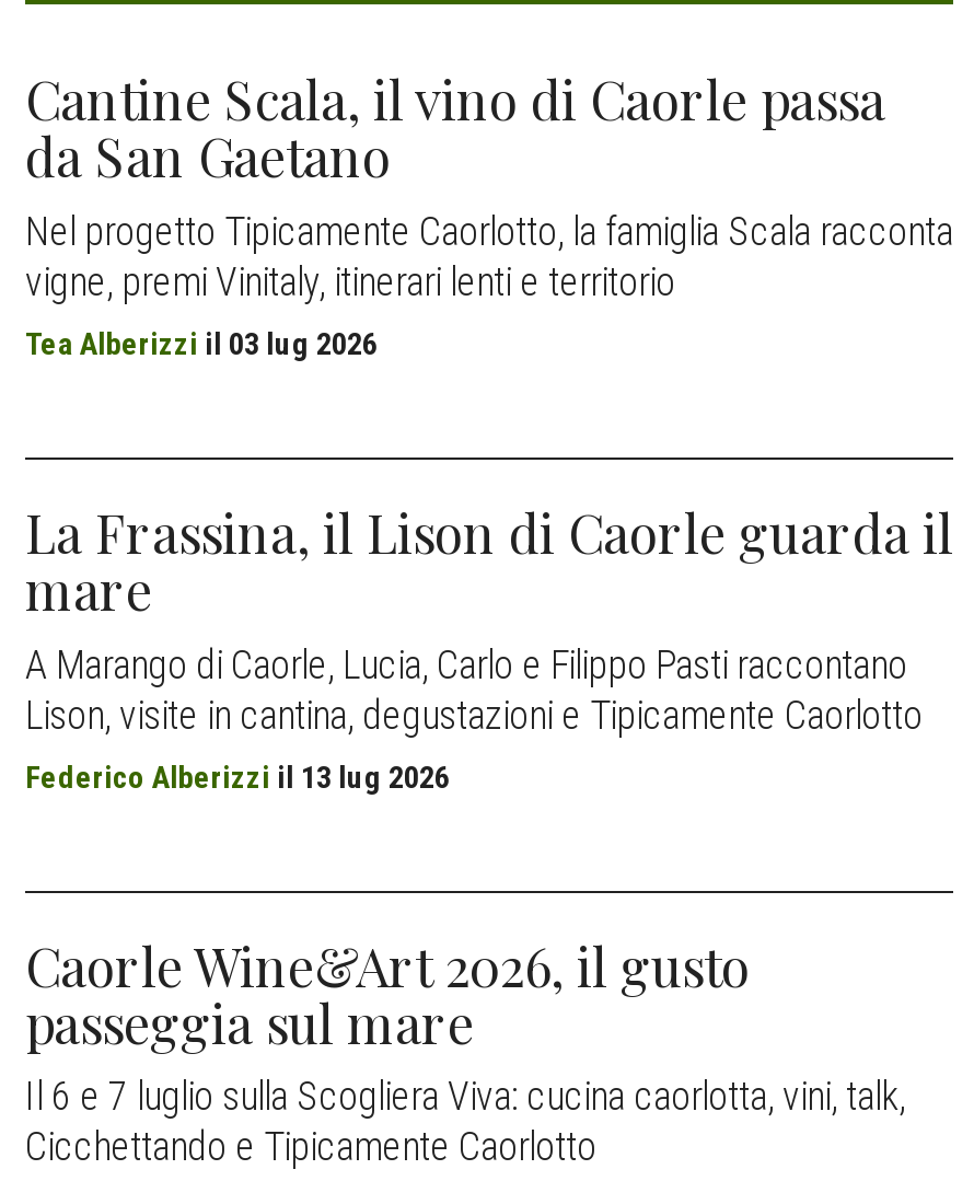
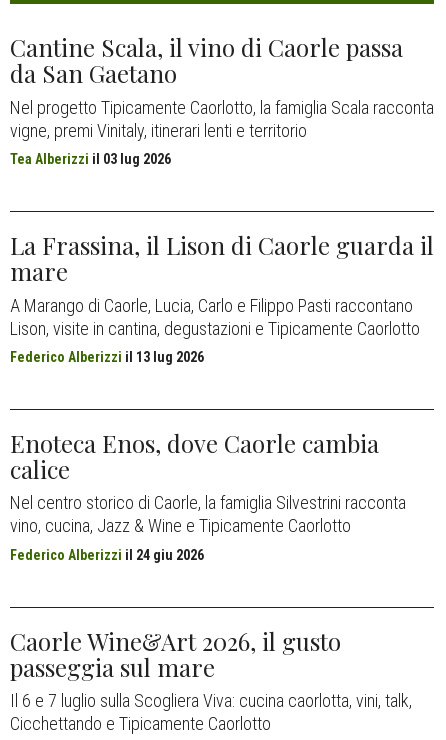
none -> [10,427,406,562] Enoteca Enos, dove Caorle cambia | calice | Nel centro storico di Caorle, la famiglia Silvestrini racconta | vino, cucina, Jazz & Wine e Tipicamente Caorlotto | Federico Alberizzi il 24 giu 2026

